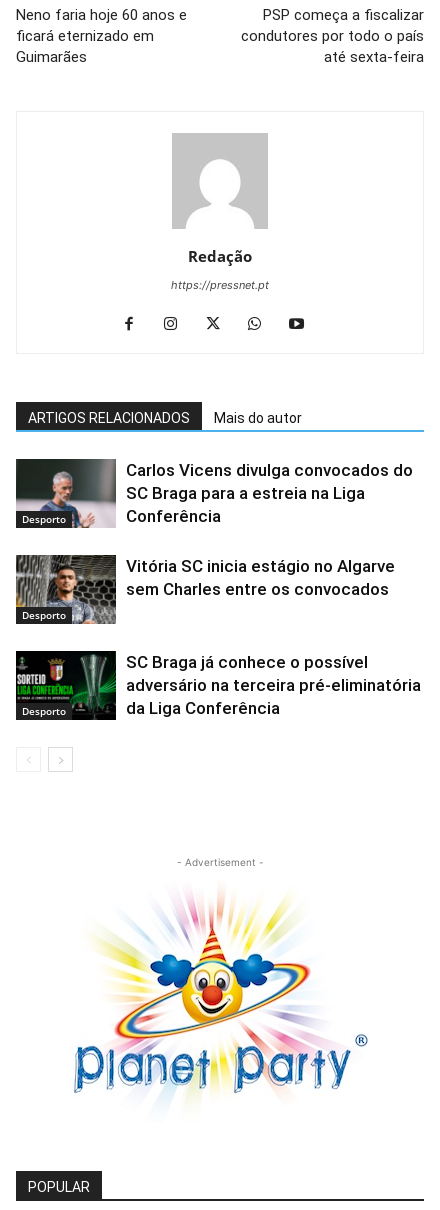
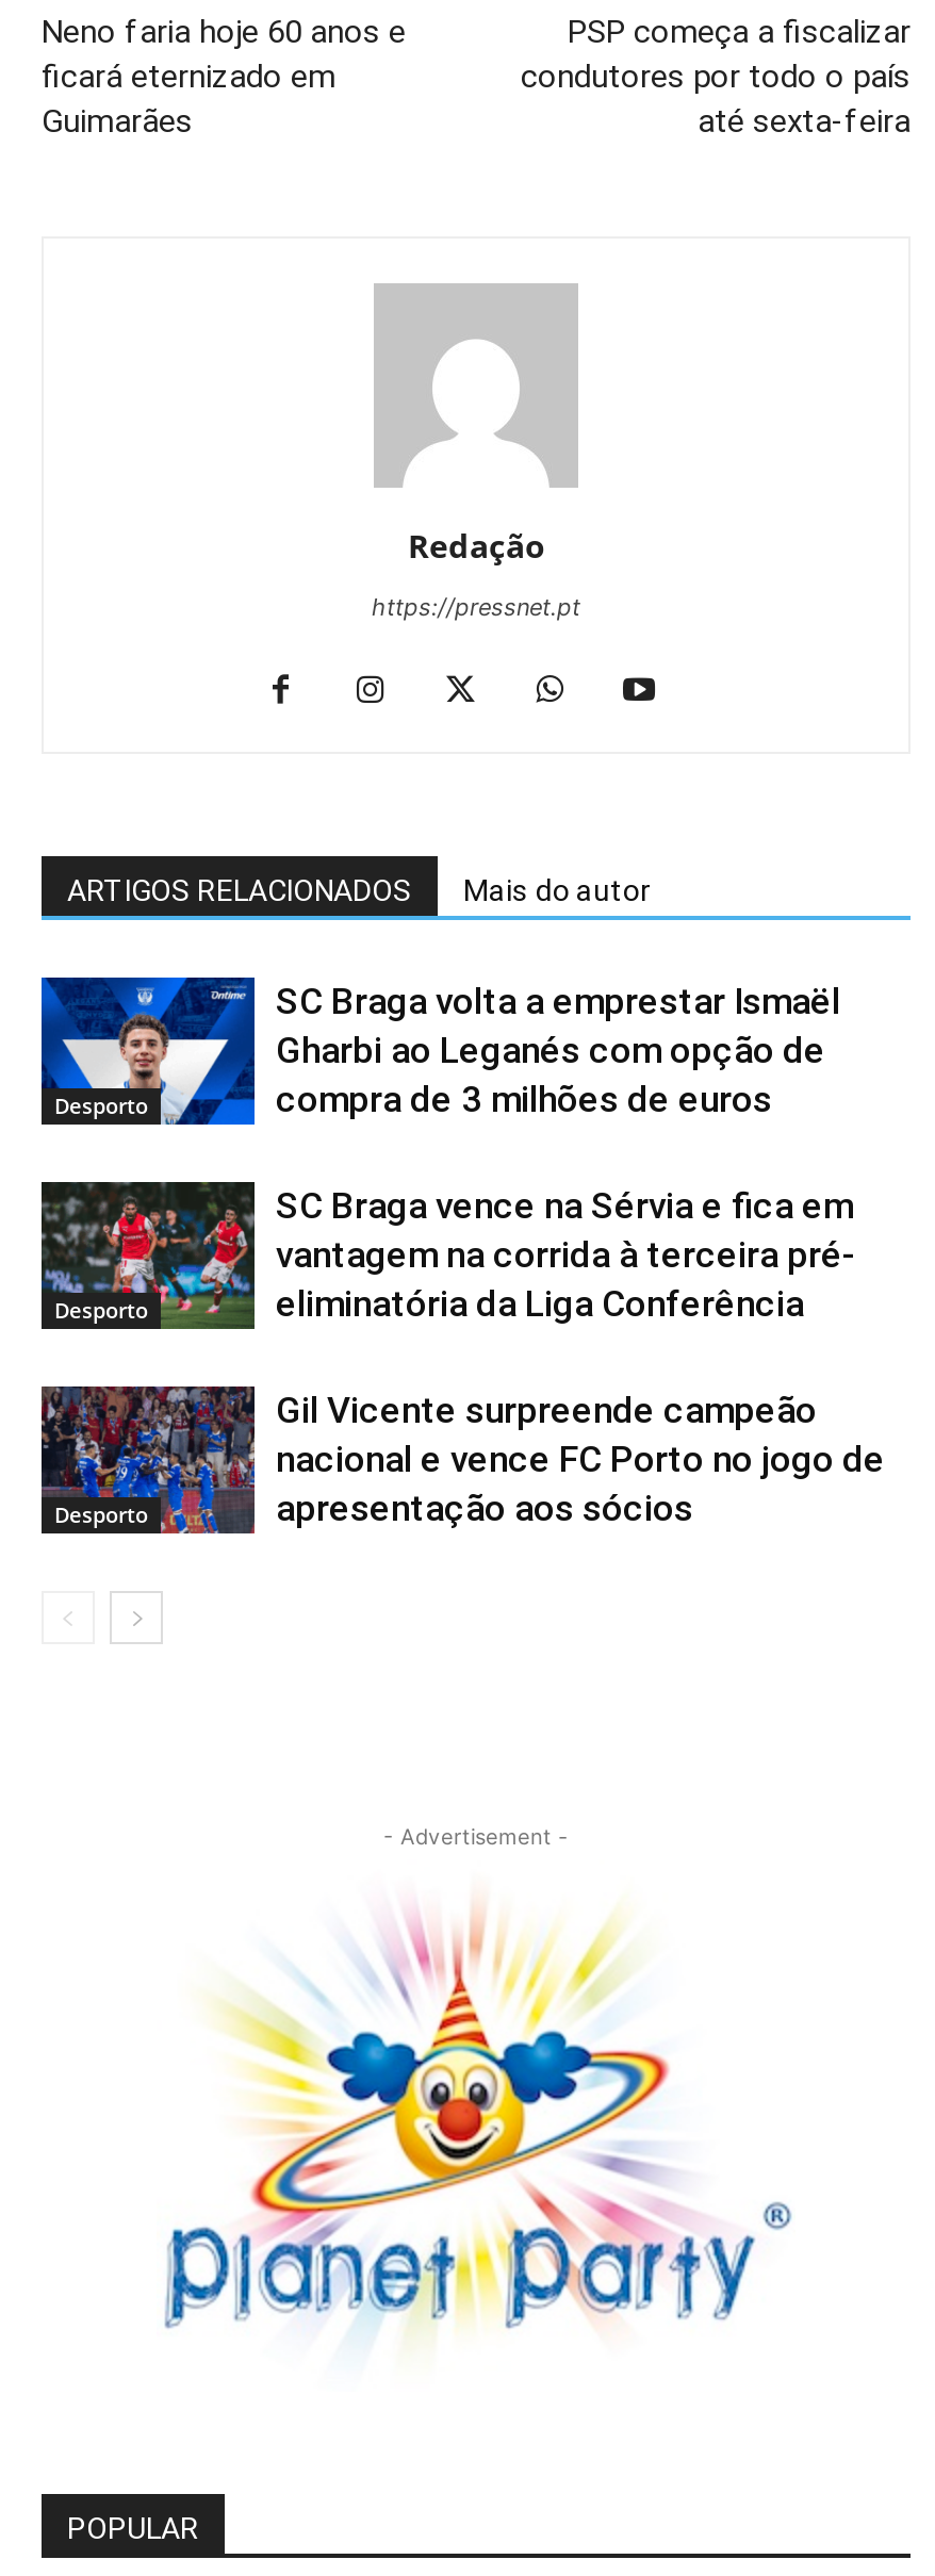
[15,458,413,529] [image] | Carlos Vicens divulga convocados do | SC Braga para a estreia na Liga | Conferência -> [39,975,840,1127] [image] | SC Braga volta a emprestar Ismaël | Gharbi ao Leganés com opção de | compra de 3 milhões de euros
[15,555,395,625] [image] | Vitória SC inicia estágio no Algarve | sem Charles entre os convocados -> [39,1182,855,1331] [image] | SC Braga vence na Sérvia e fica em | vantagem na corrida à terceira pré- | eliminatória da Liga Conferência
[16,650,421,721] [image] | SC Braga já conhece o possível | adversário na terceira pré-eliminatória | da Liga Conferência -> [39,1384,885,1536] [image] | Gil Vicente surpreende campeão | nacional e vence FC Porto no jogo de | apresentação aos sócios

